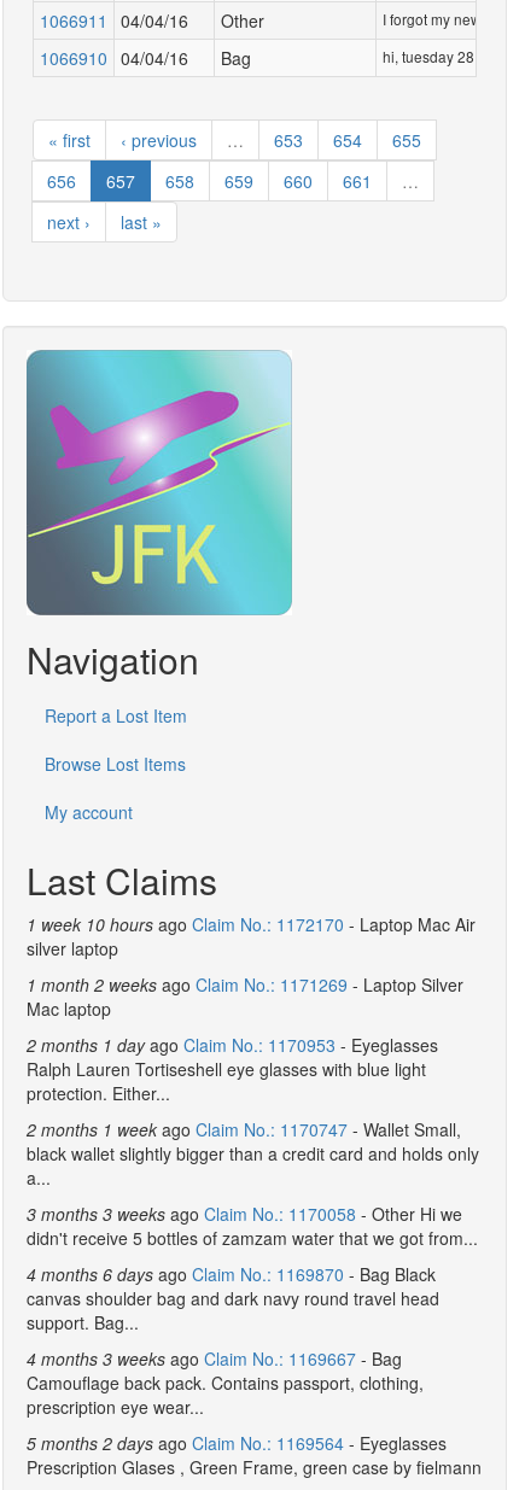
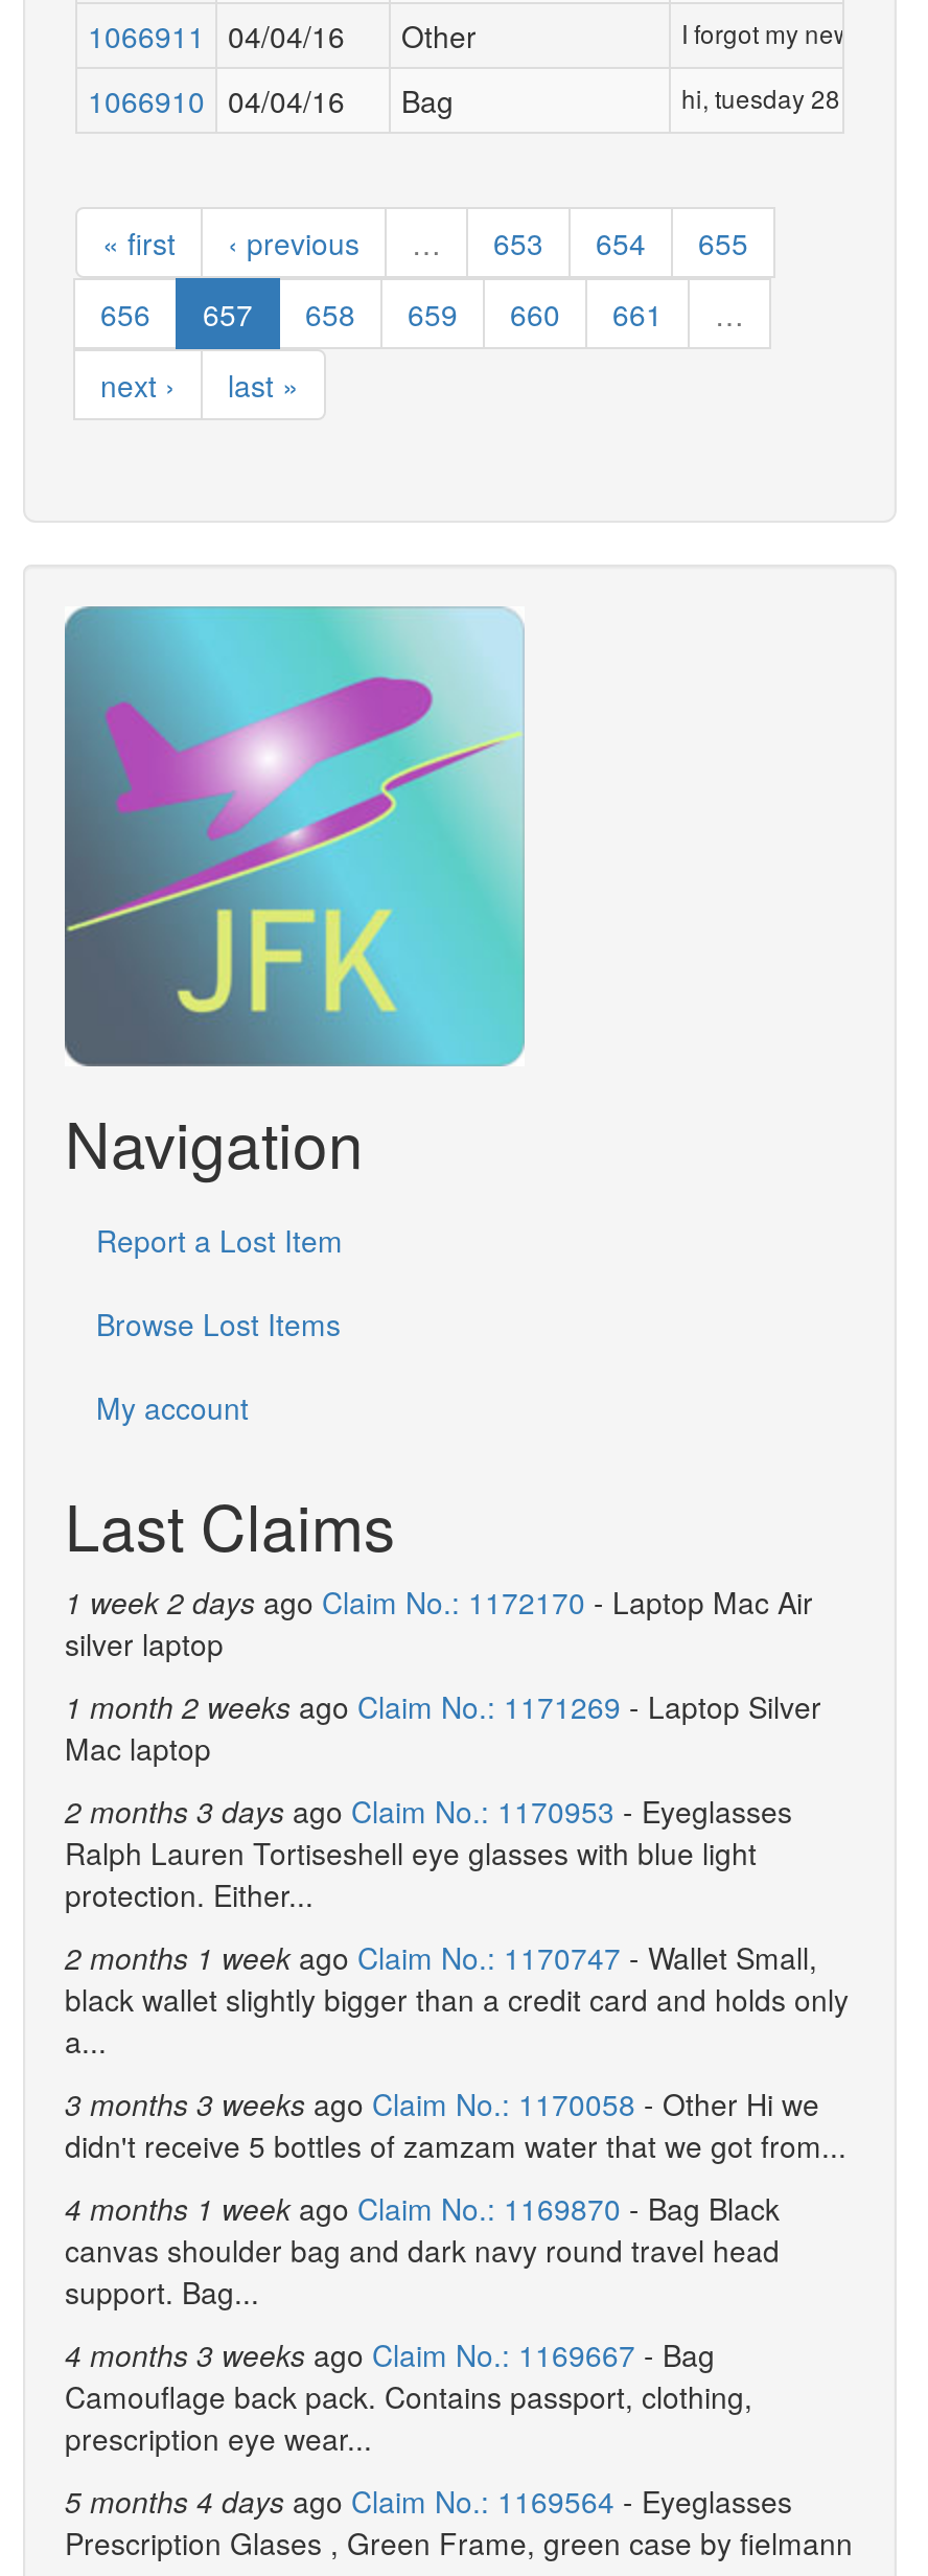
[27,912,476,936] 1 week 10 hours ago Claim No.: 1172170 - Laptop Mac Air -> [65,1581,813,1623] 1 week 2 days ago Claim No.: 1172170 - Laptop Mac Air
[27,1033,438,1057] 2 months 1 day ago Claim No.: 1170953 - Eyeglasses -> [65,1790,792,1832] 2 months 3 days ago Claim No.: 1170953 - Eyeglasses
[27,1262,436,1286] 4 months 6 days ago Claim No.: 1169870 - Bag Black -> [65,2188,780,2229] 4 months 1 week ago Claim No.: 1169870 - Bag Black
[27,1431,447,1455] 5 months 2 days ago Claim No.: 1169564 - Eyeglasses -> [65,2480,792,2522] 5 months 4 days ago Claim No.: 1169564 - Eyeglasses

